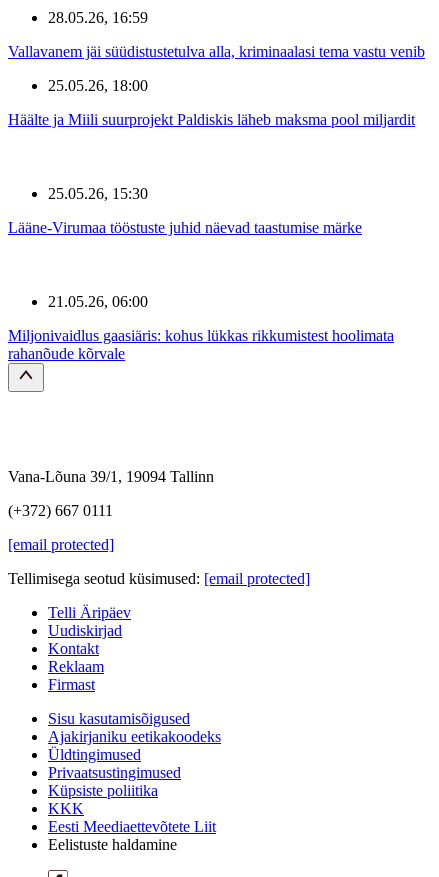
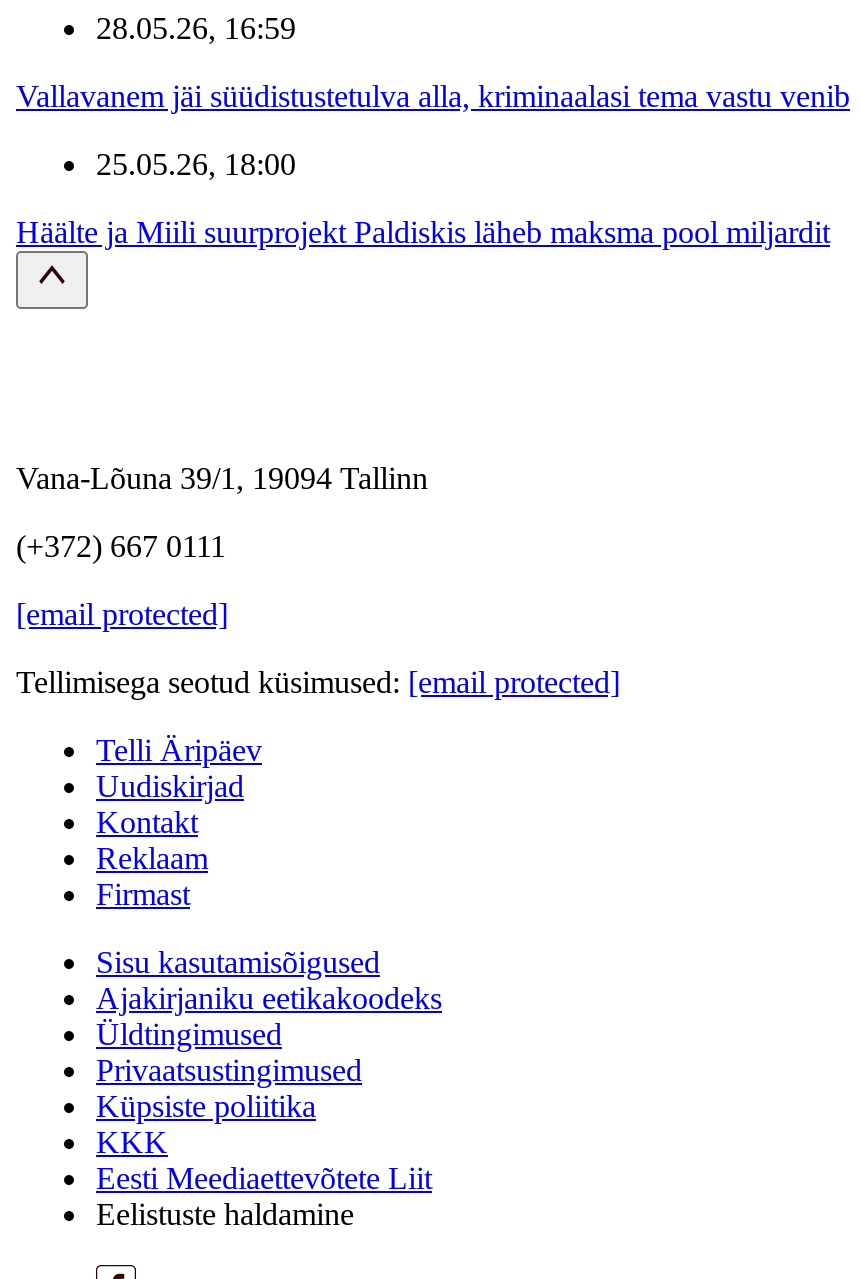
[8,185,362,236] 25.05.26, 15:30 | Lääne-Virumaa tööstuste juhid näevad taastumise märke -> none
[8,293,394,362] 21.05.26, 06:00 | Miljonivaidlus gaasiäris: kohus lükkas rikkumistest hoolimata | rahanõude kõrvale -> none

